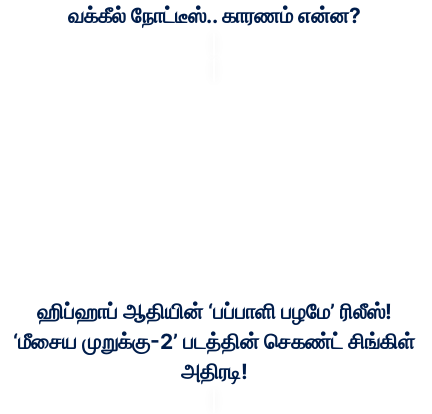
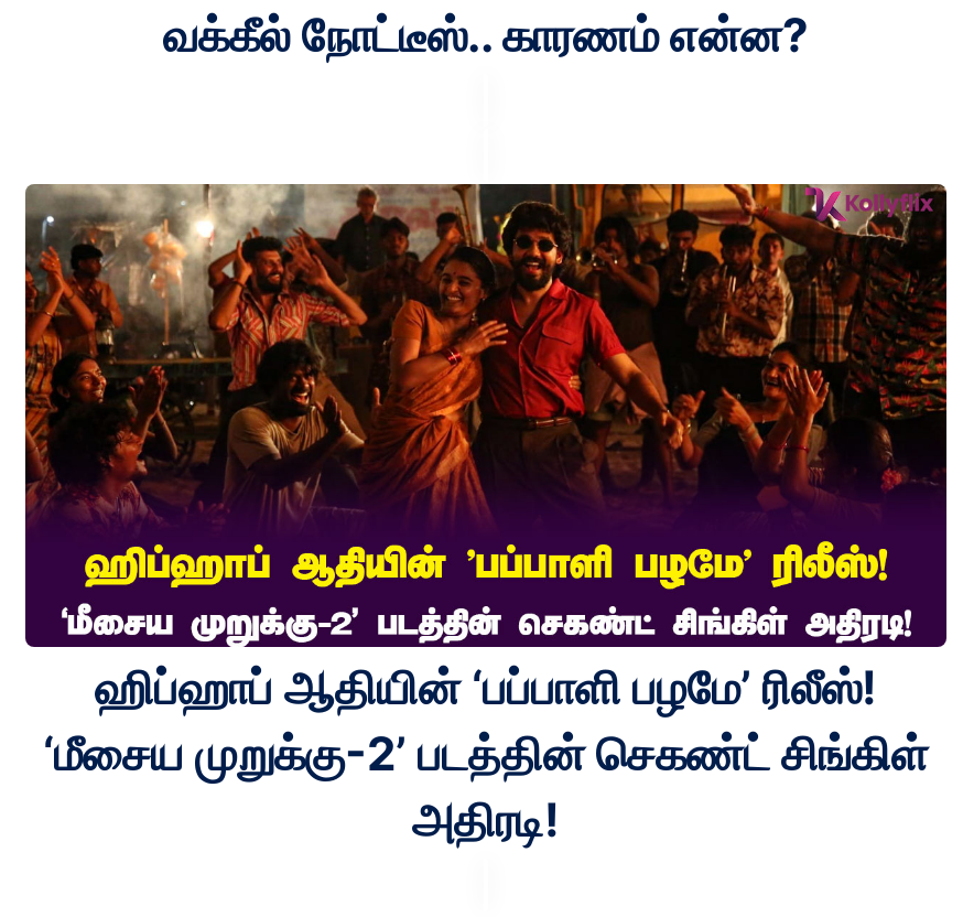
none -> [23,181,949,650] [image]

